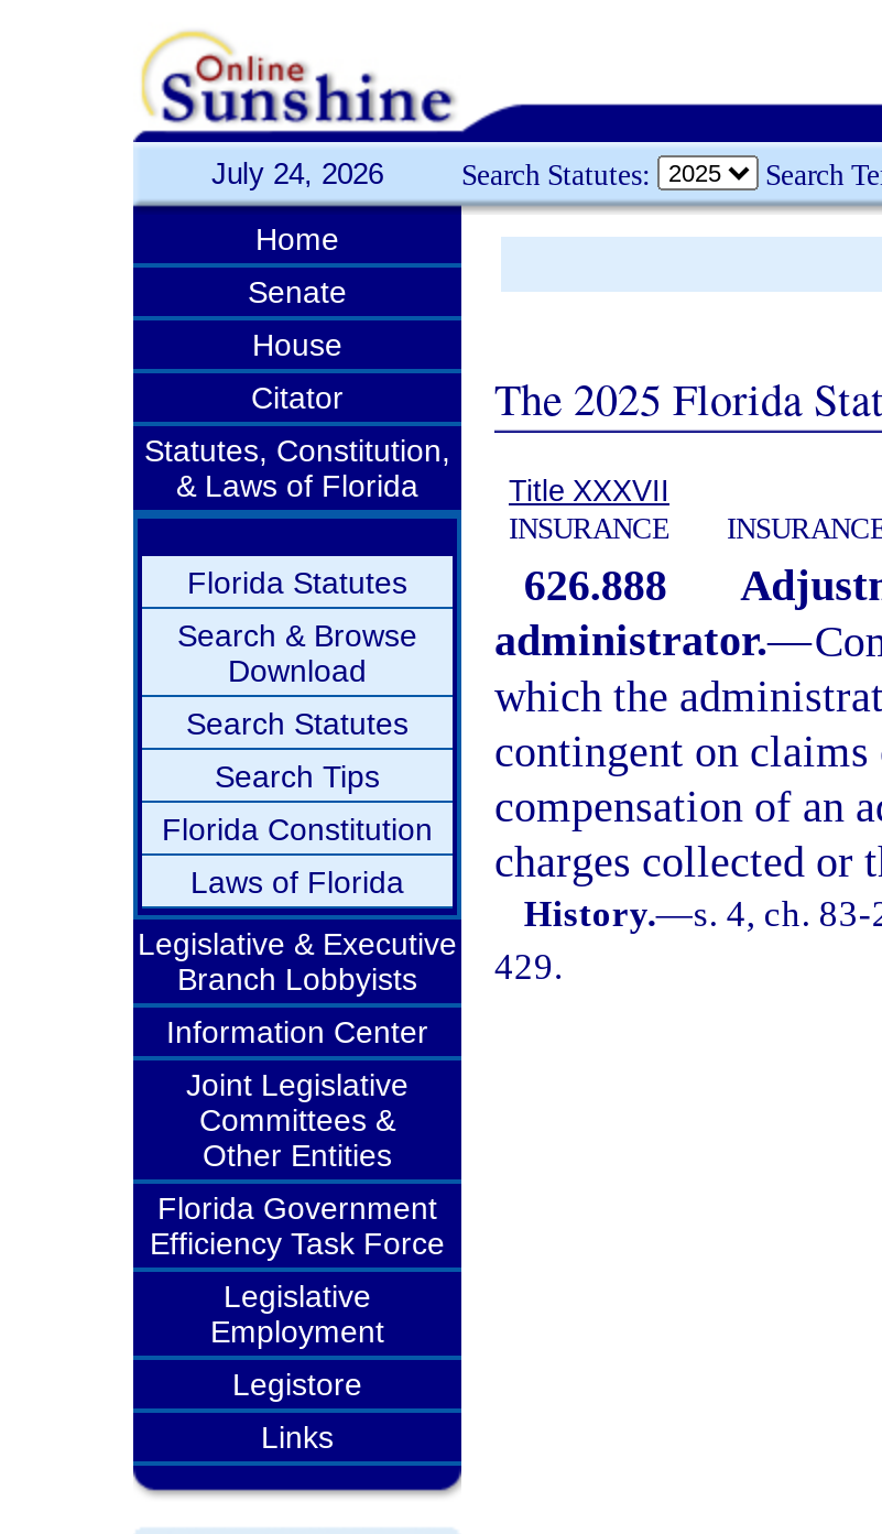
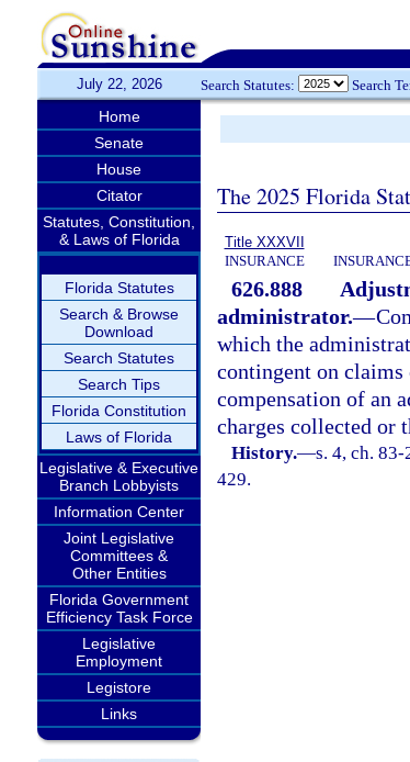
[211,157,383,191] July 24, 2026 -> [76,76,162,92] July 22, 2026

